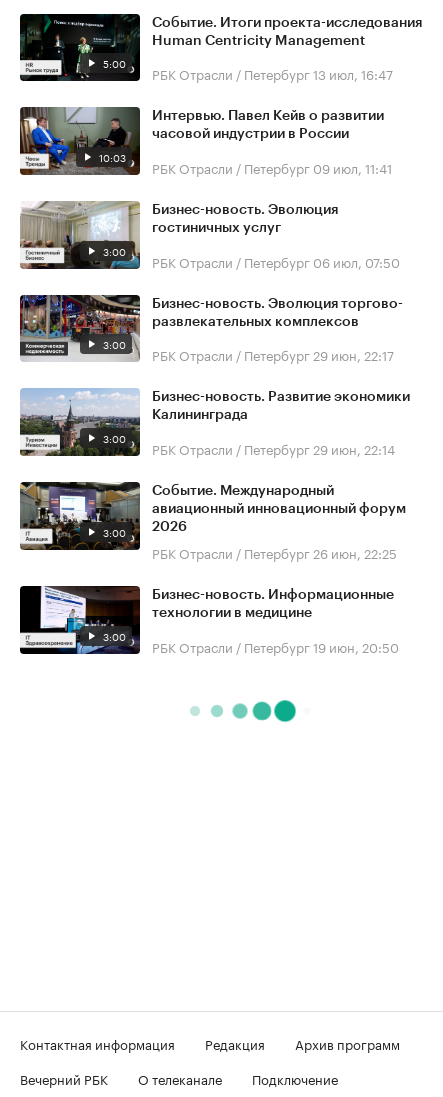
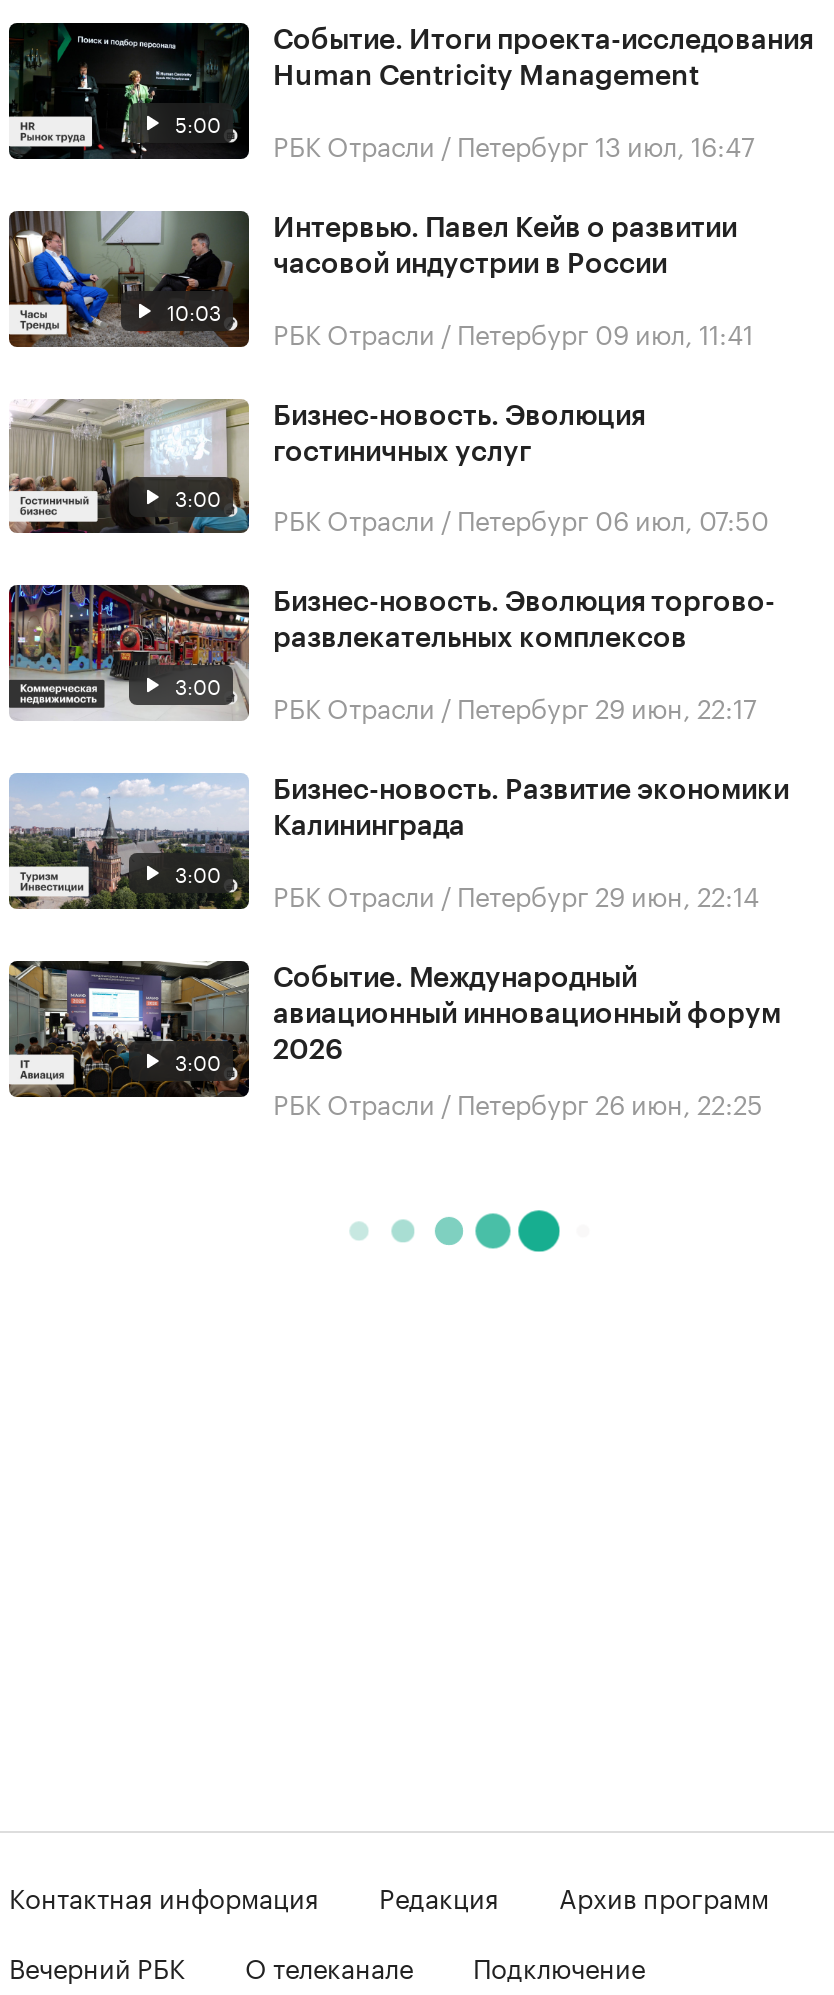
[19,585,138,655] [image] | 3:00 -> none
[152,588,399,656] Бизнес-новость. Информационные | технологии в медицине | РБК Отрасли / Петербург 19 июн, 20:50 -> none

